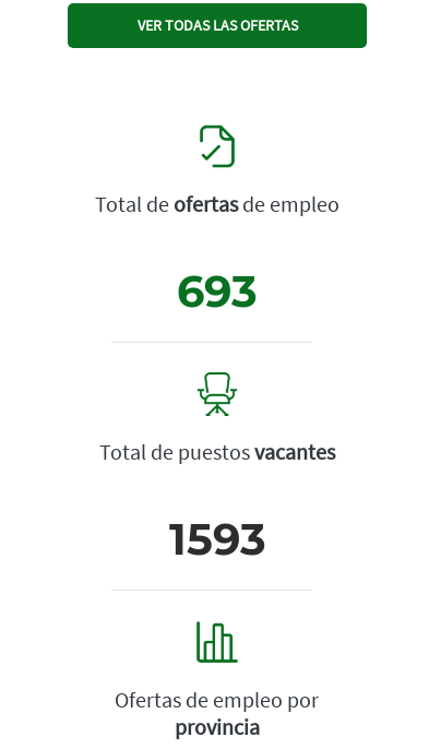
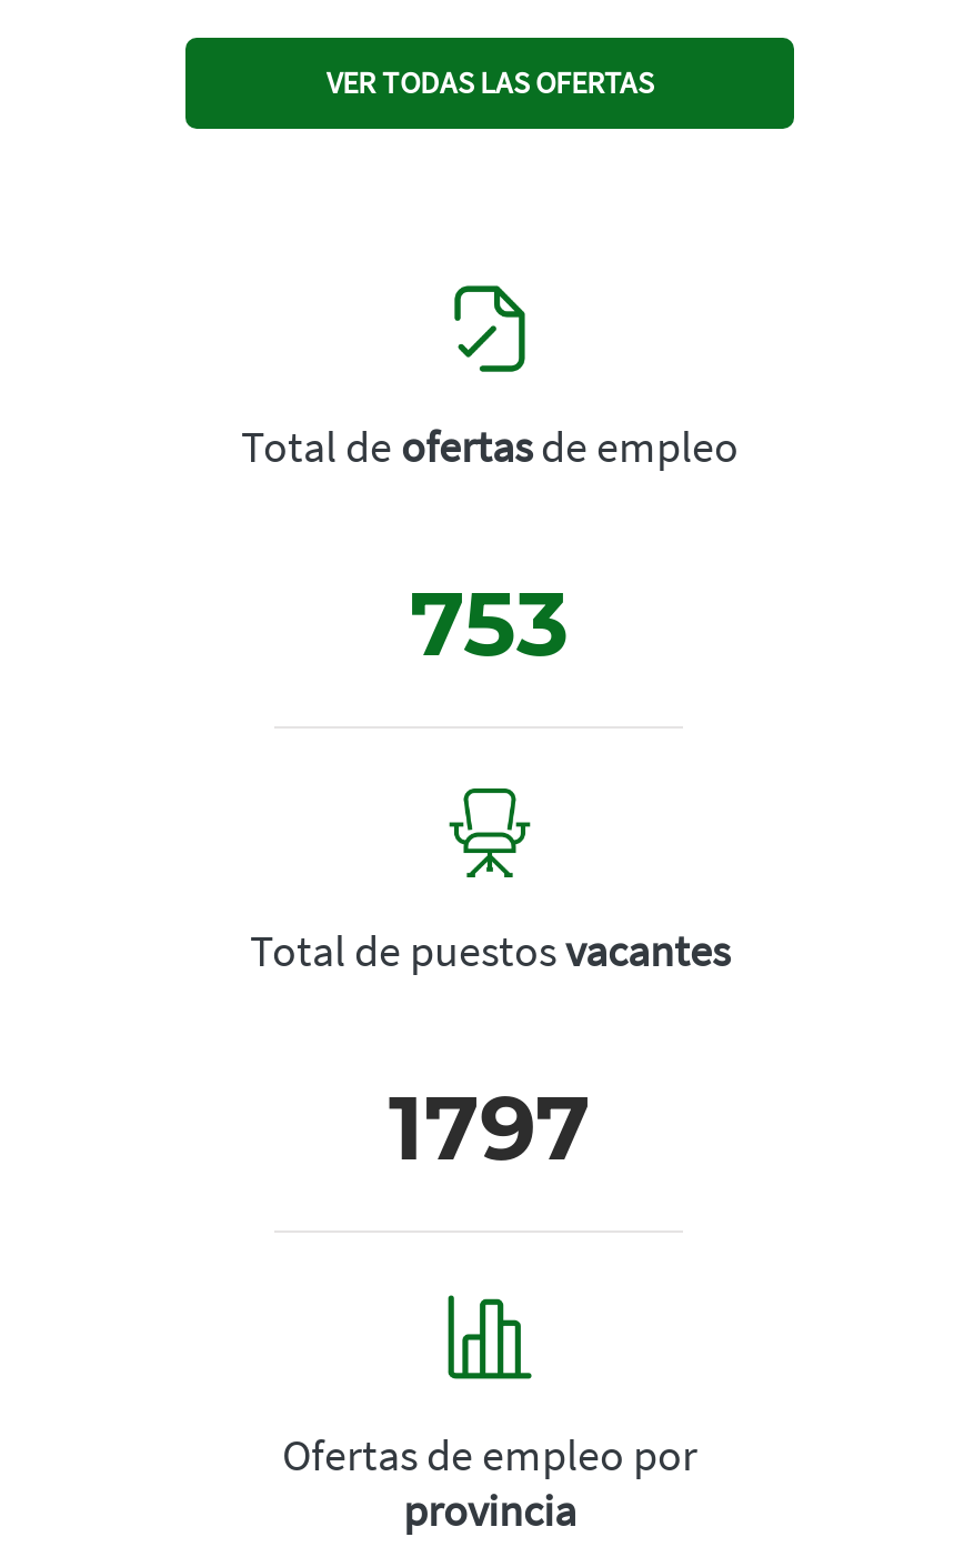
[177,264,258,318] 693 -> [410,569,570,678] 753
[169,512,266,566] 1593 -> [389,1073,591,1182] 1797

